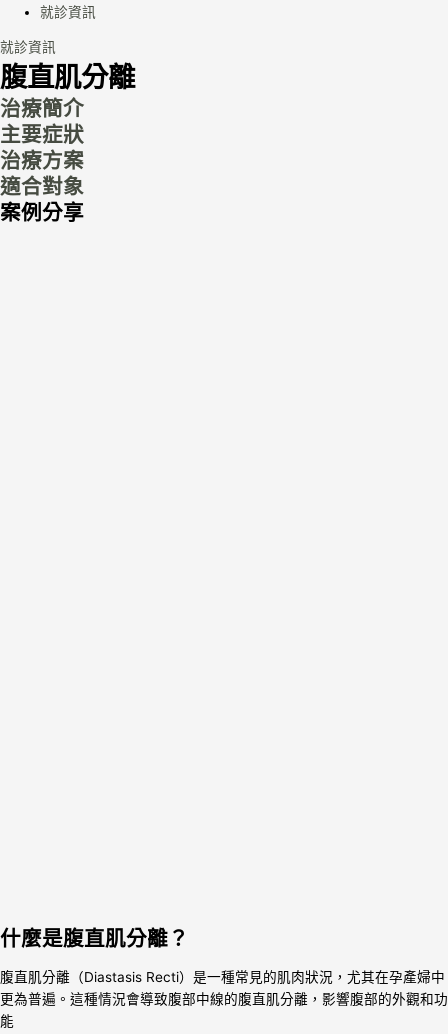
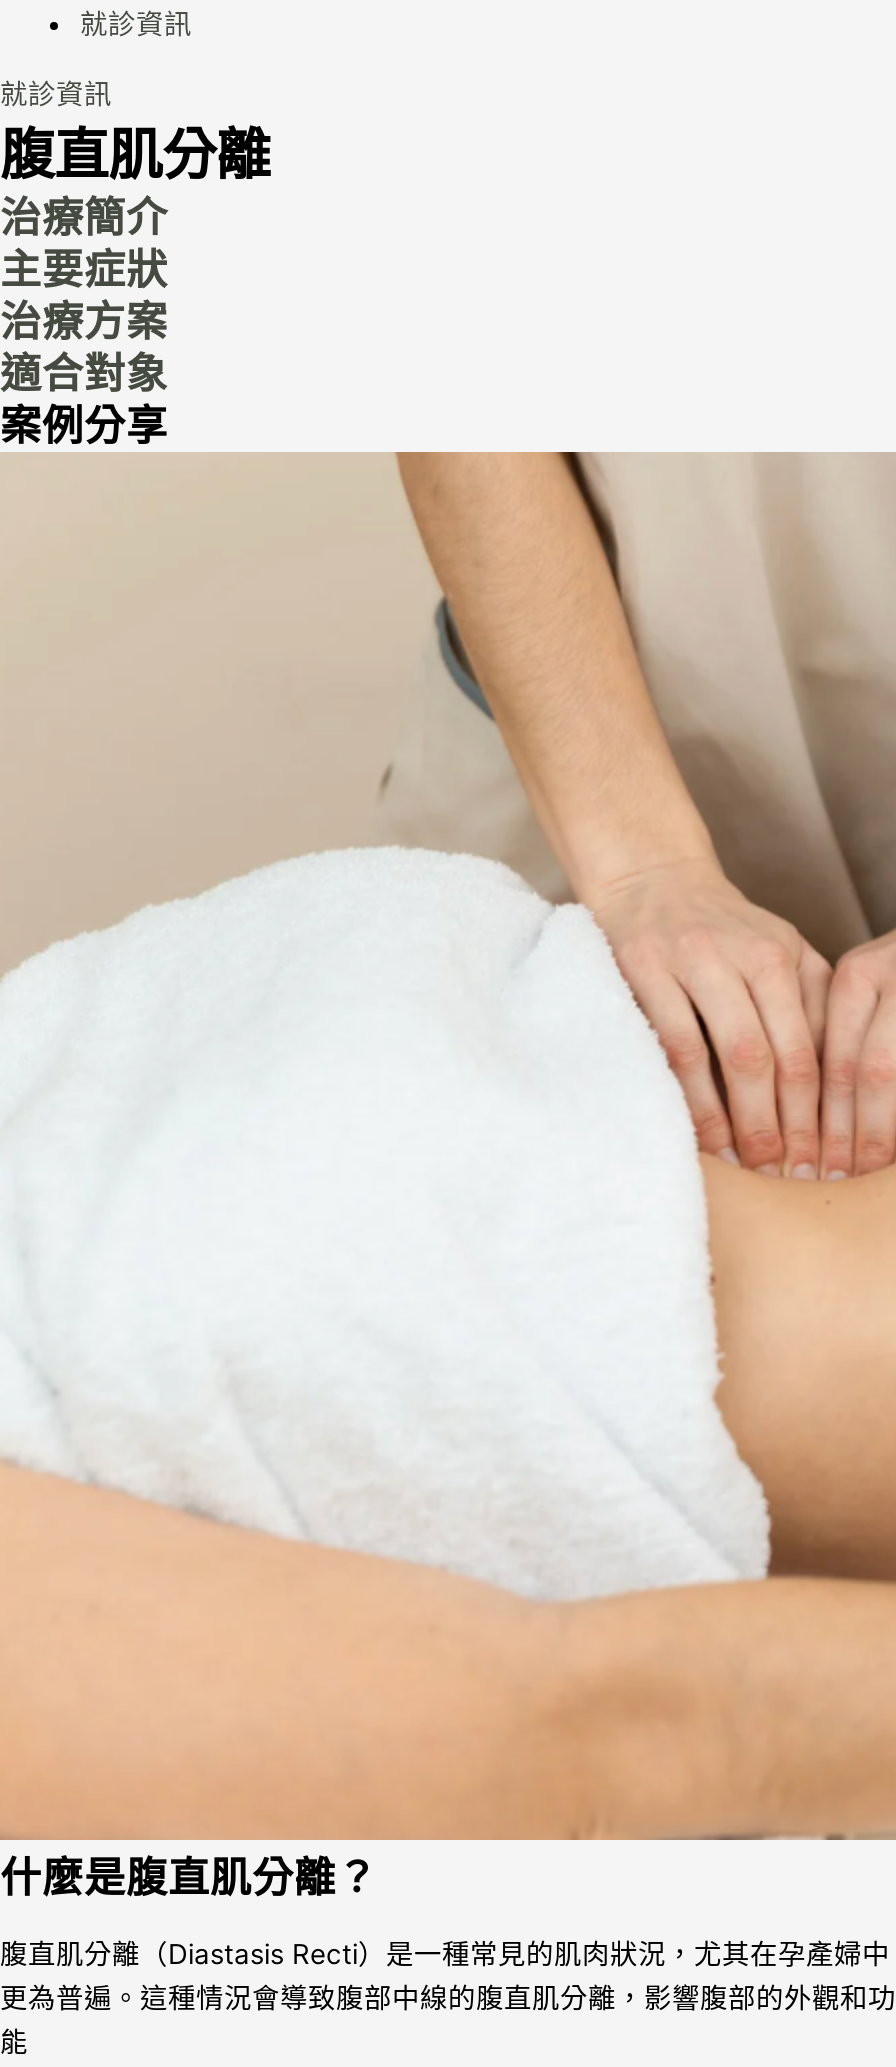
none -> [6,450,890,1842] [image]

